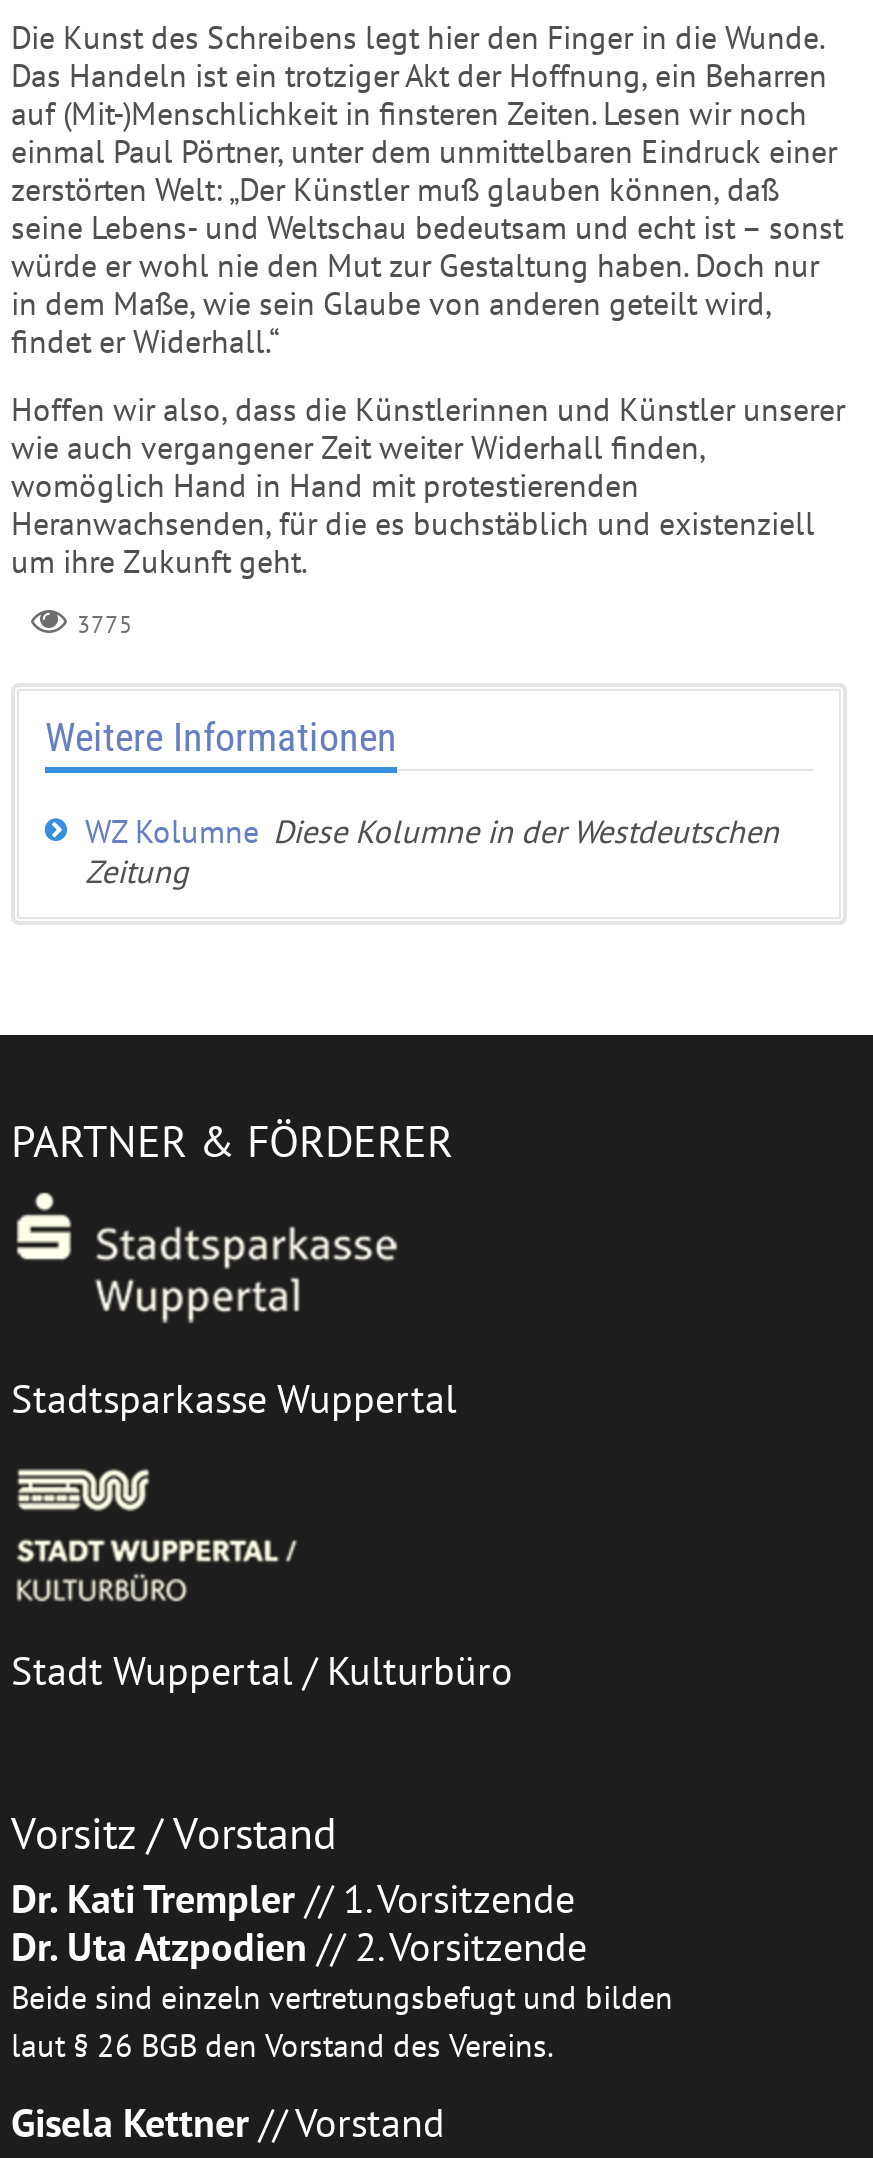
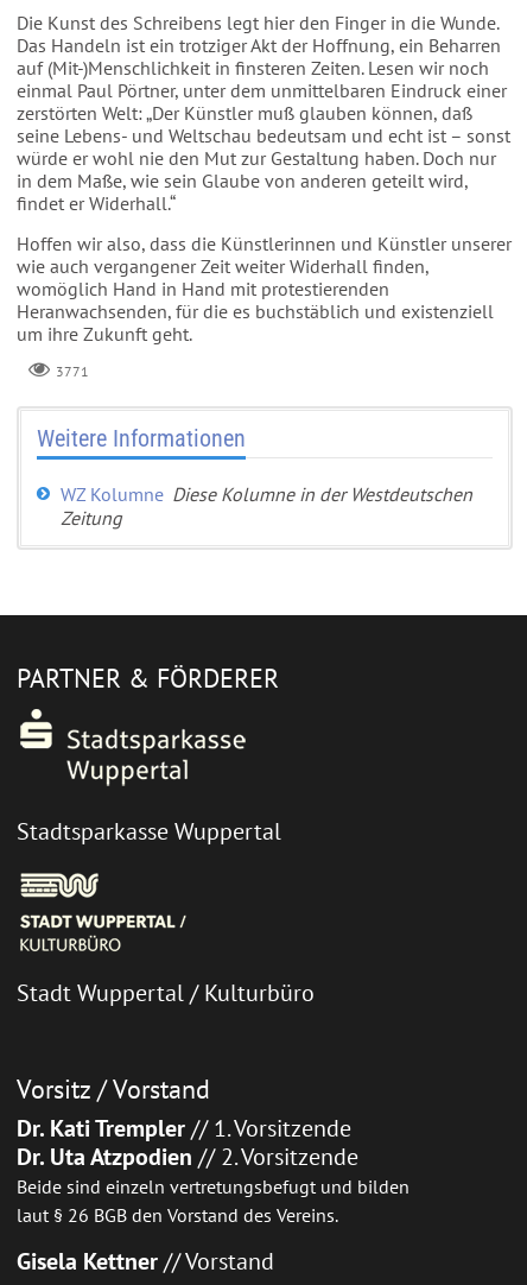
[77,608,133,638] 3775 -> [56,362,89,380] 3771

